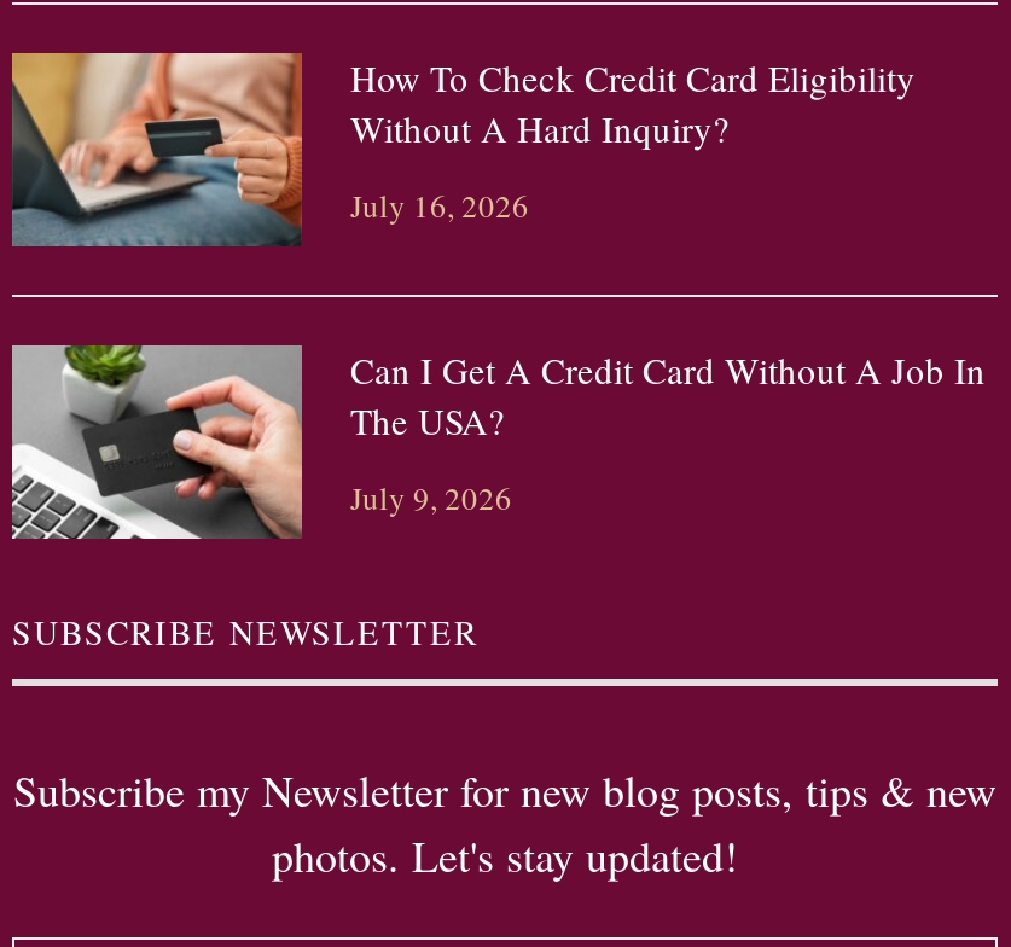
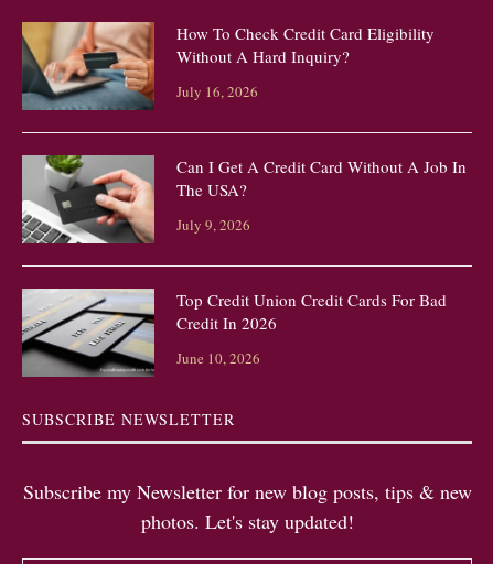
none -> [21,288,447,377] [image] | Top Credit Union Credit Cards For Bad | Credit In 2026 | June 10, 2026

